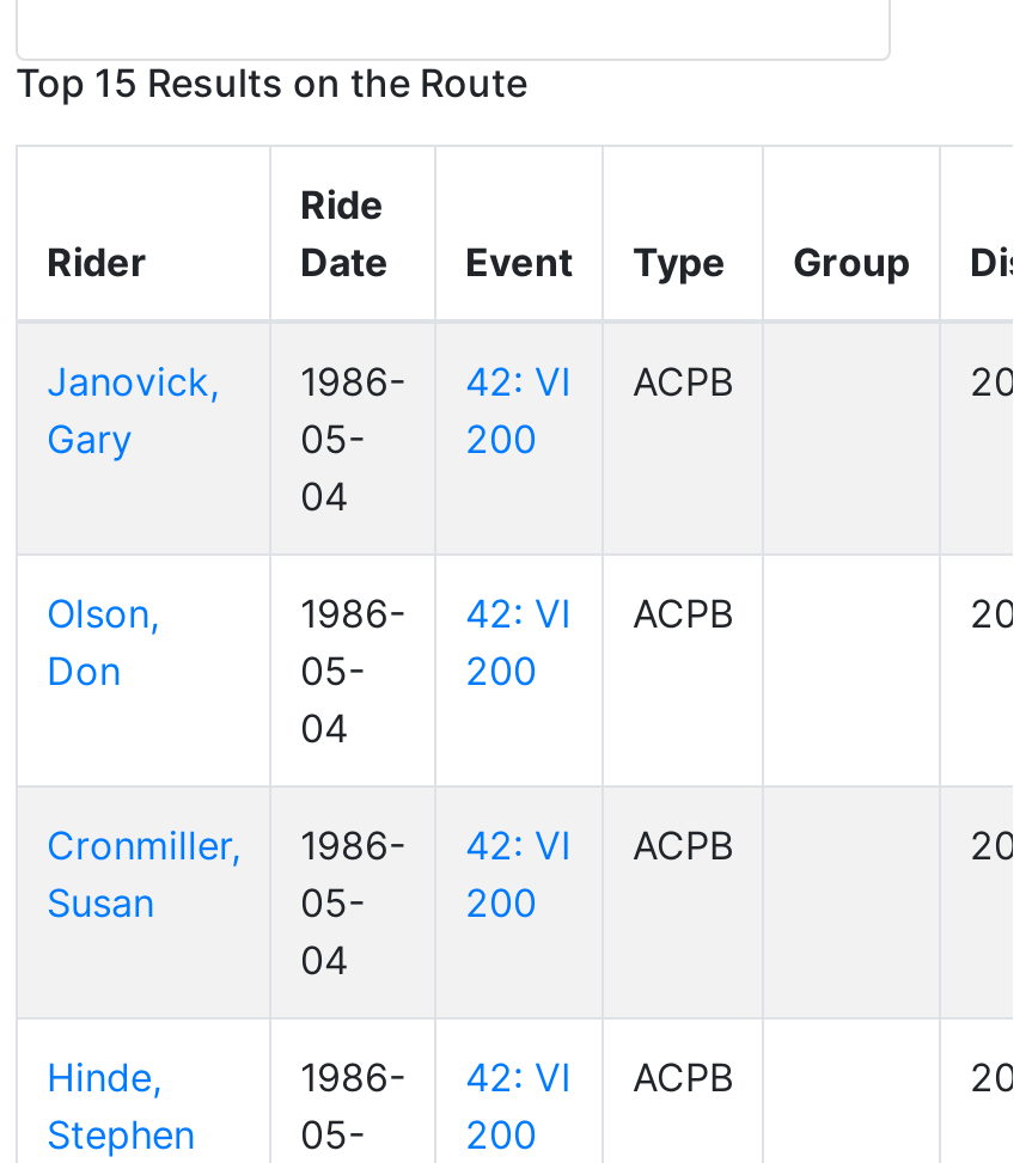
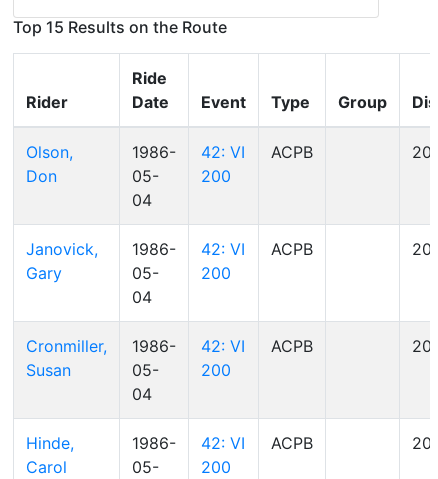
moved [47,357,219,463] -> [26,239,98,283]: Janovick, | Gary
moved [47,589,159,694] -> [26,142,73,186]: Olson, | Don
[47,1110,195,1158] Stephen -> [26,457,67,477] Carol

